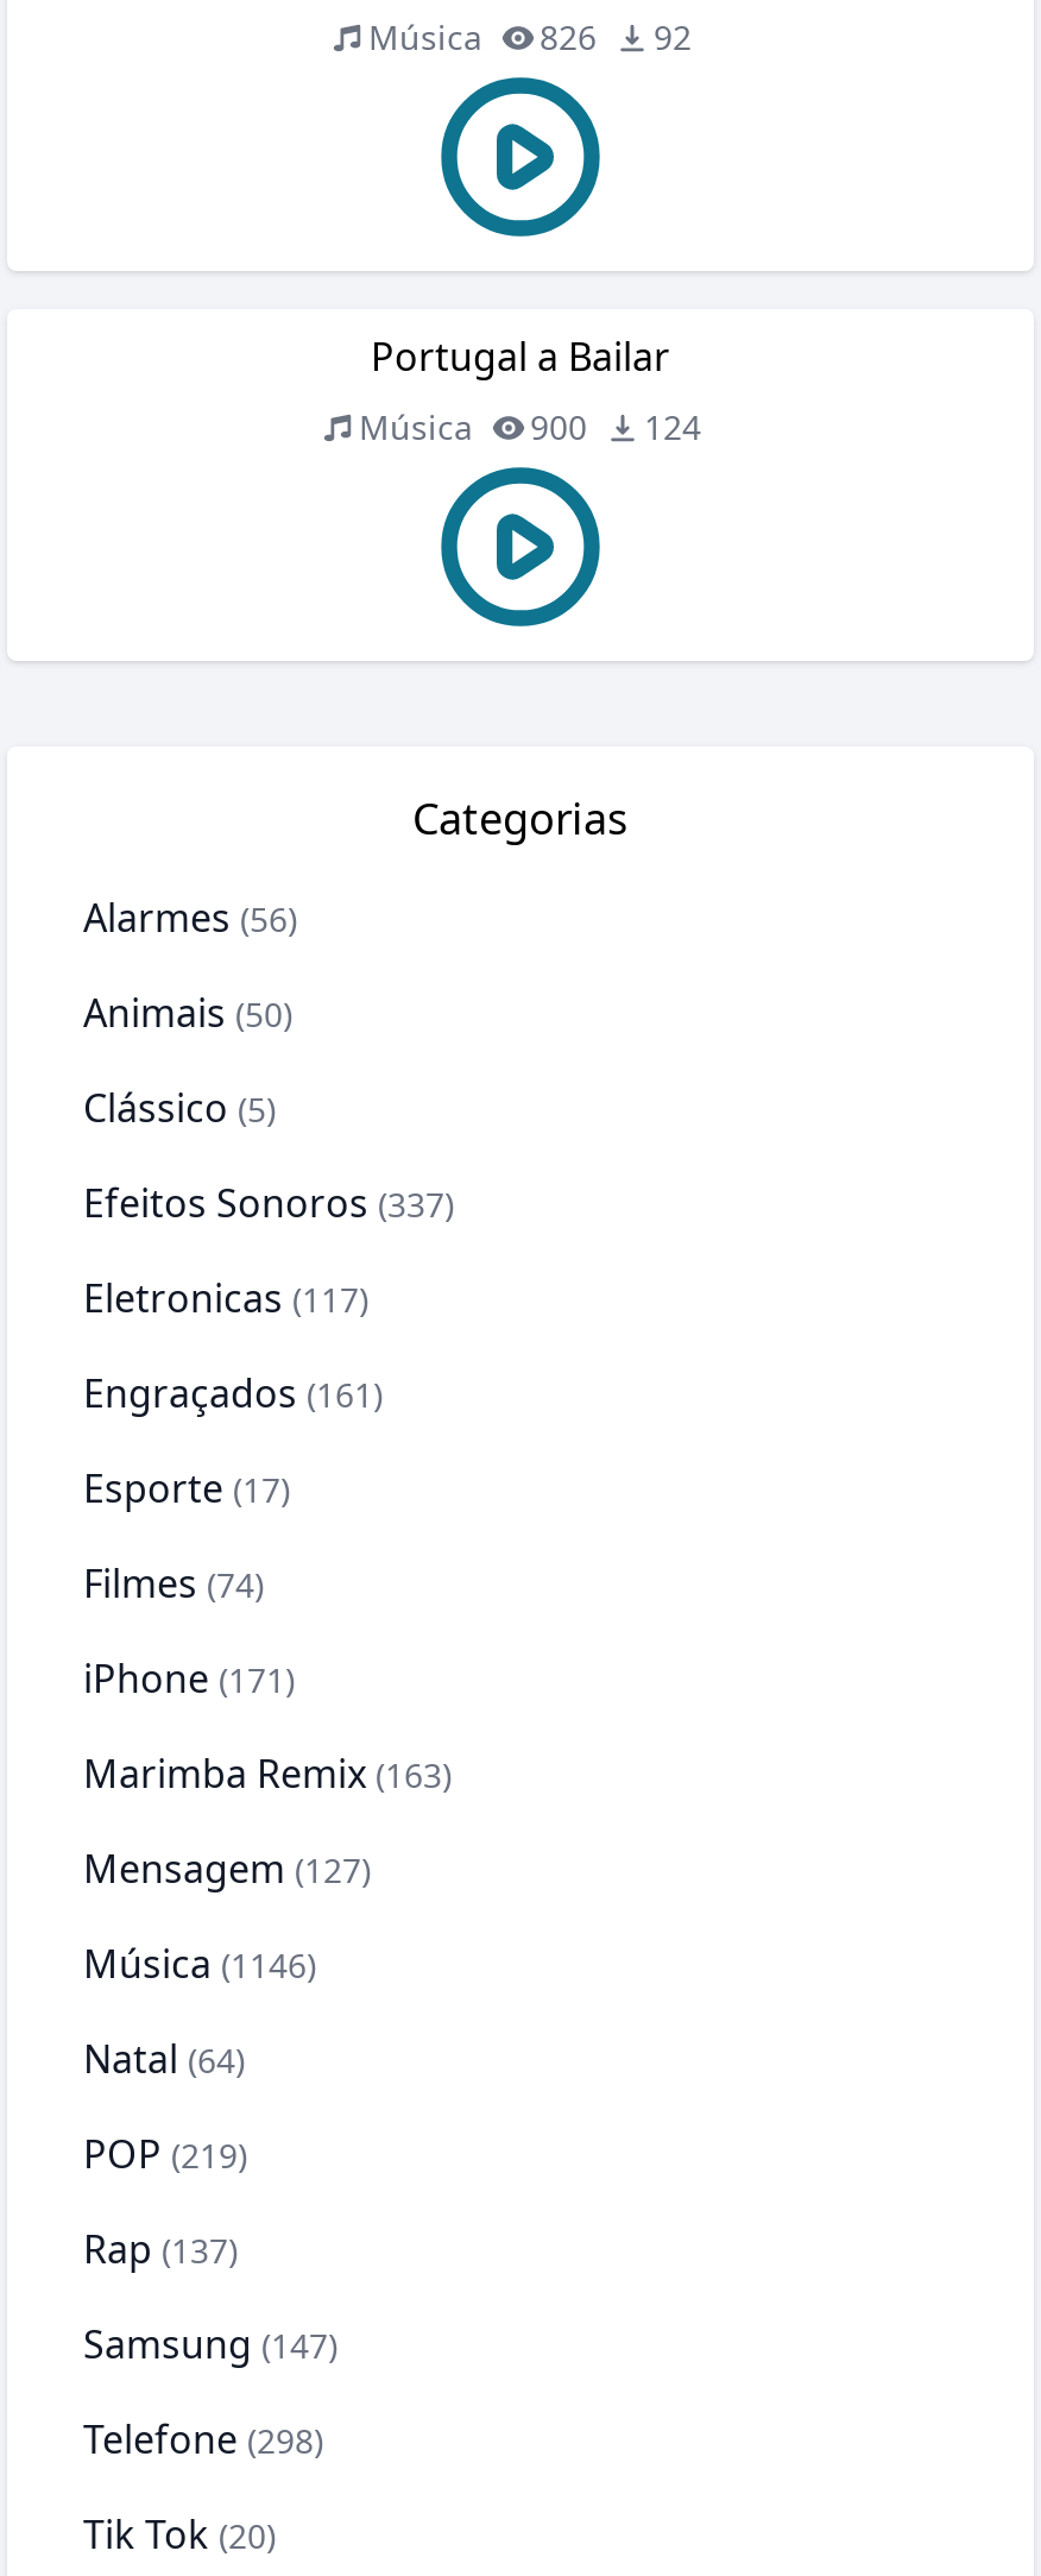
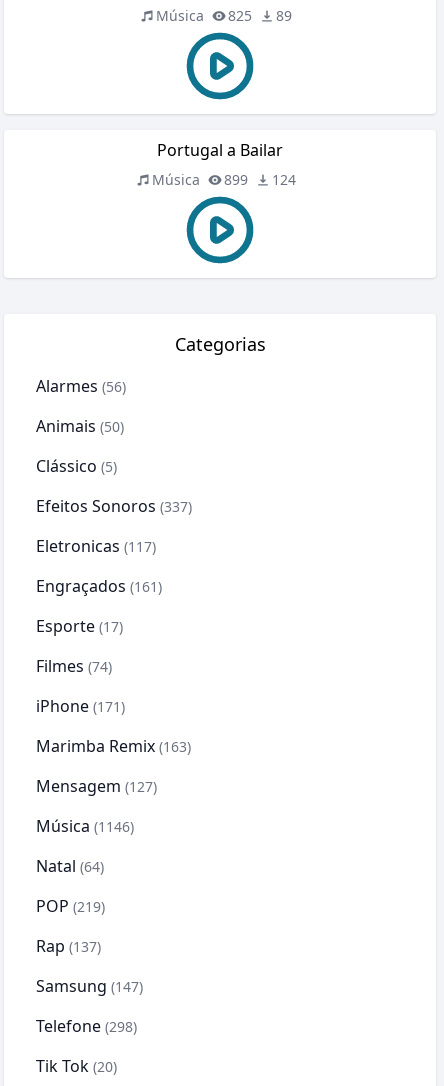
[540,14,597,59] 826 -> [228,6,252,25] 825
[654,14,692,59] 92 -> [276,6,292,25] 89
[359,404,701,449] Música 900 124 -> [152,170,296,189] Música 899 124

